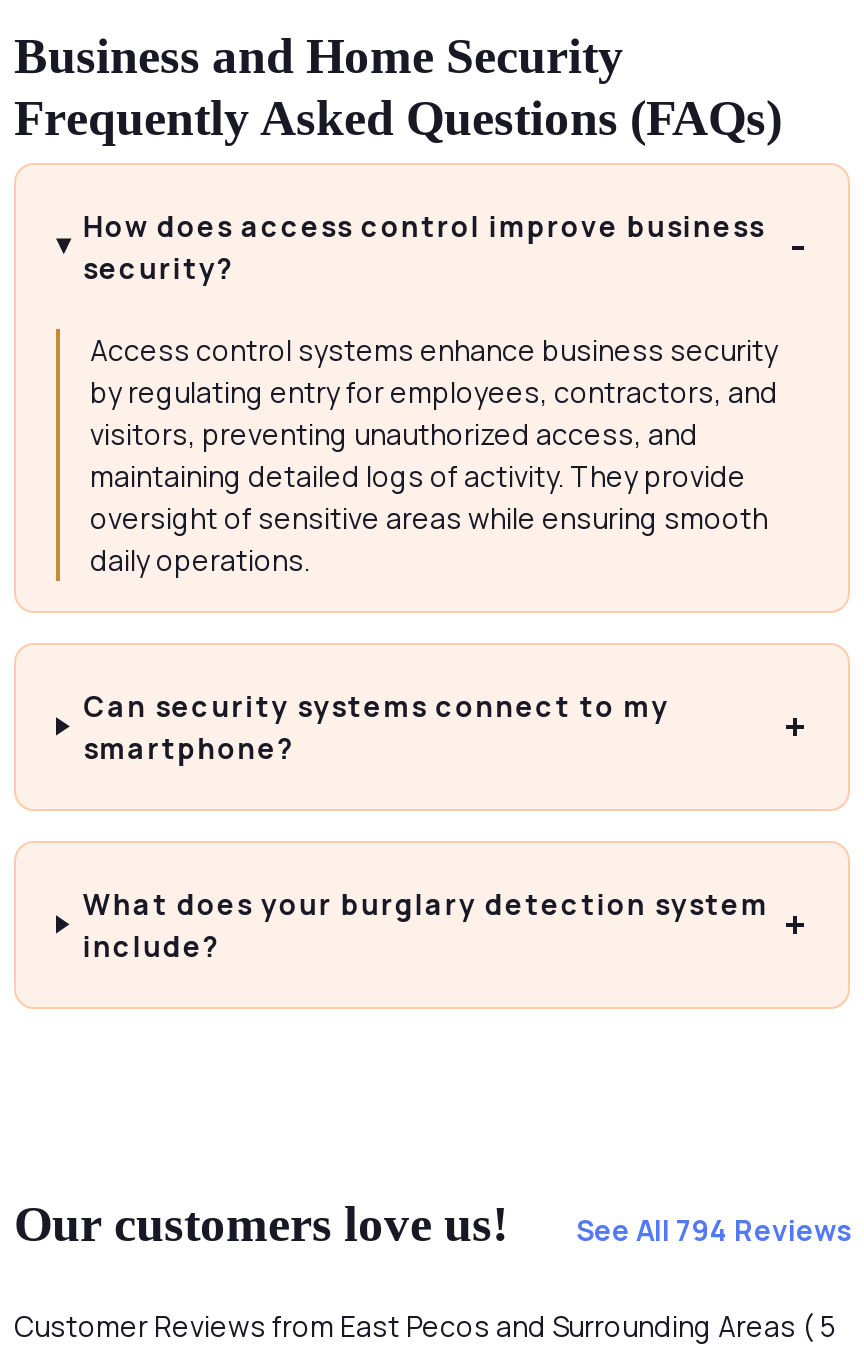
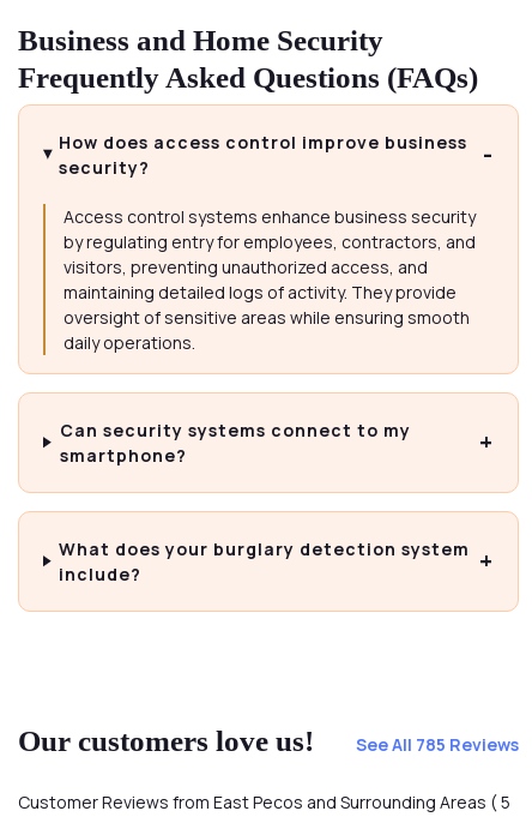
[576,1210,850,1248] See All 794 Reviews -> [356,733,519,755] See All 785 Reviews

